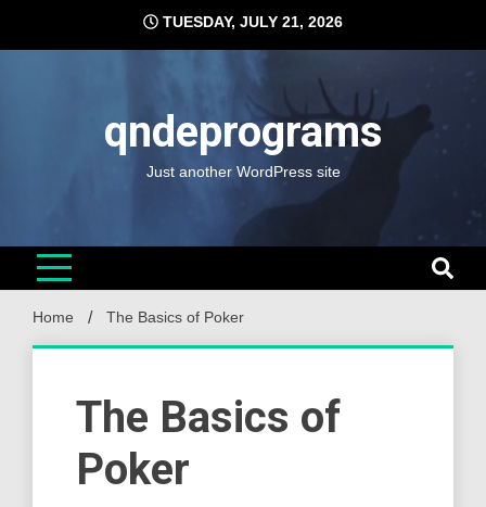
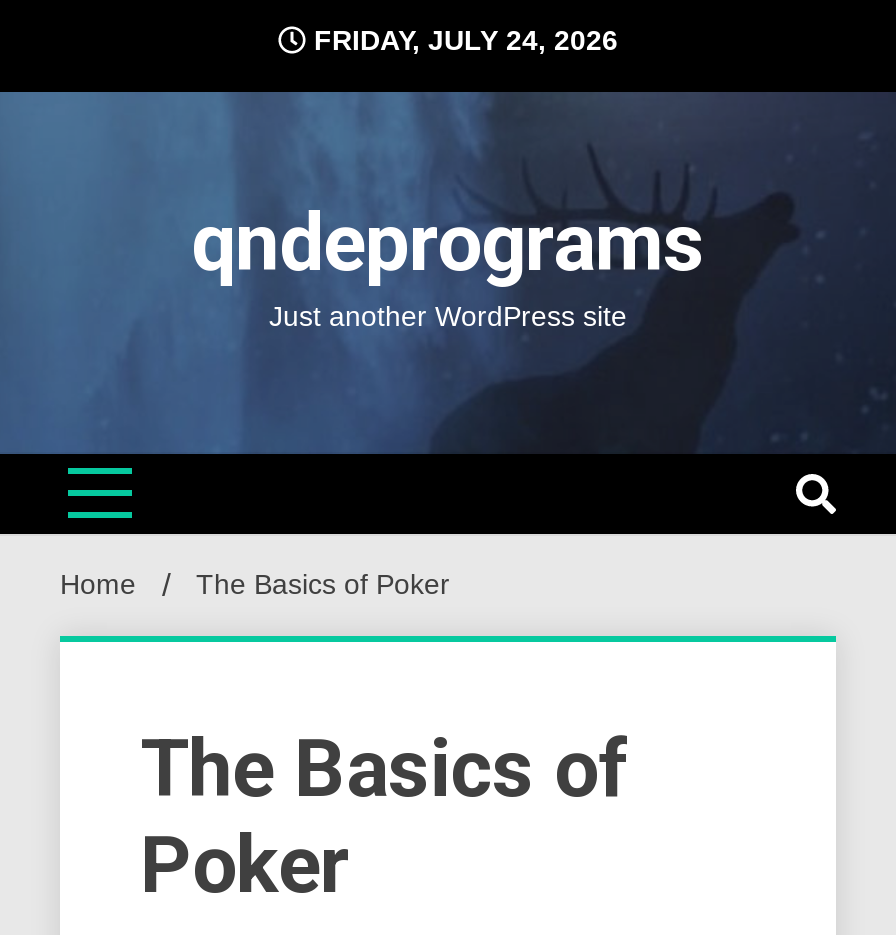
[158,13,343,30] TUESDAY, JULY 21, 2026 -> [306,24,618,56] FRIDAY, JULY 24, 2026

